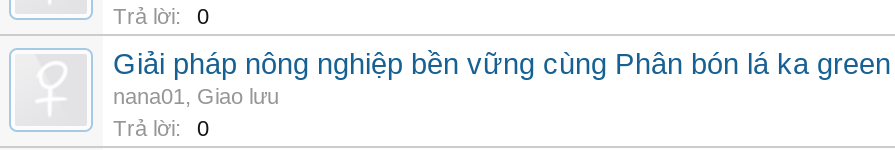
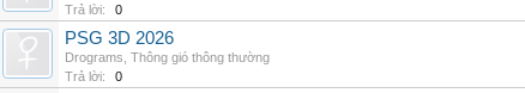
[113,48,891,108] Giải pháp nông nghiệp bền vững cùng Phân bón lá ka green | nana01, Giao lưu -> [65,29,270,64] PSG 3D 2026 | Drograms, Thông gió thông thường

